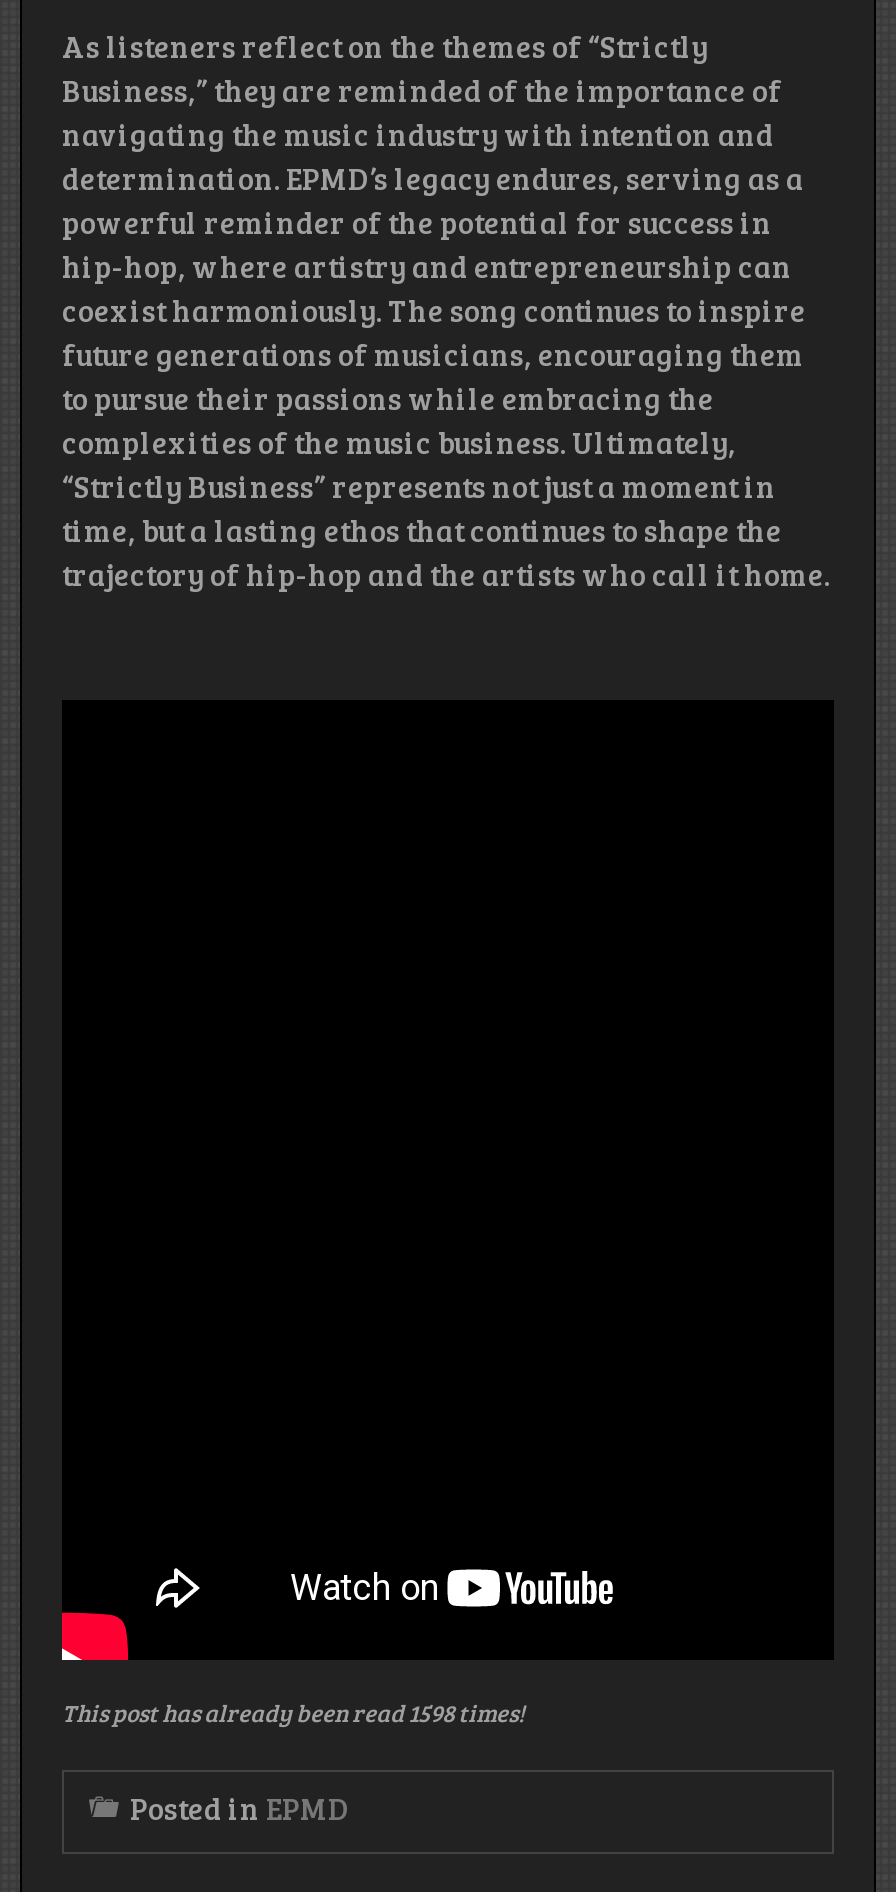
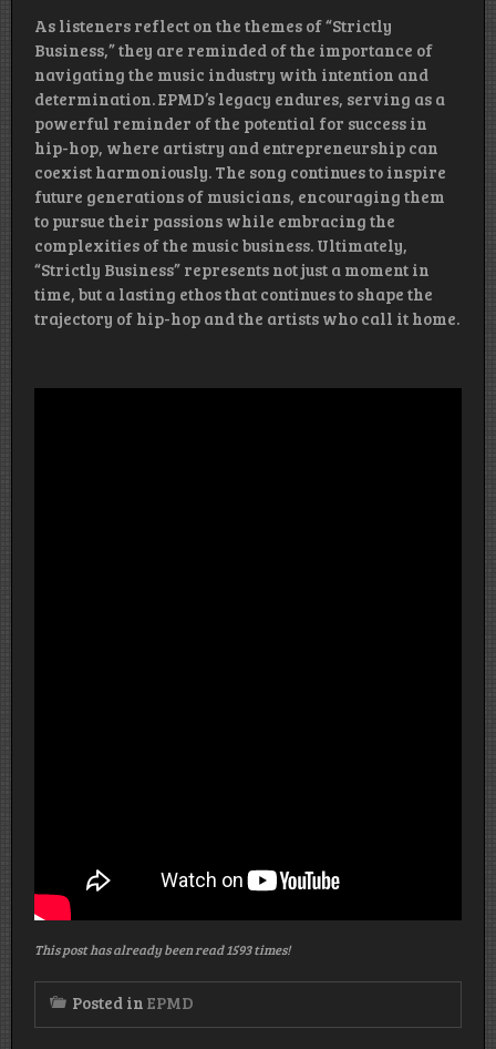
[62,1696,524,1728] This post has already been read 1598 times! -> [34,940,290,958] This post has already been read 1593 times!

